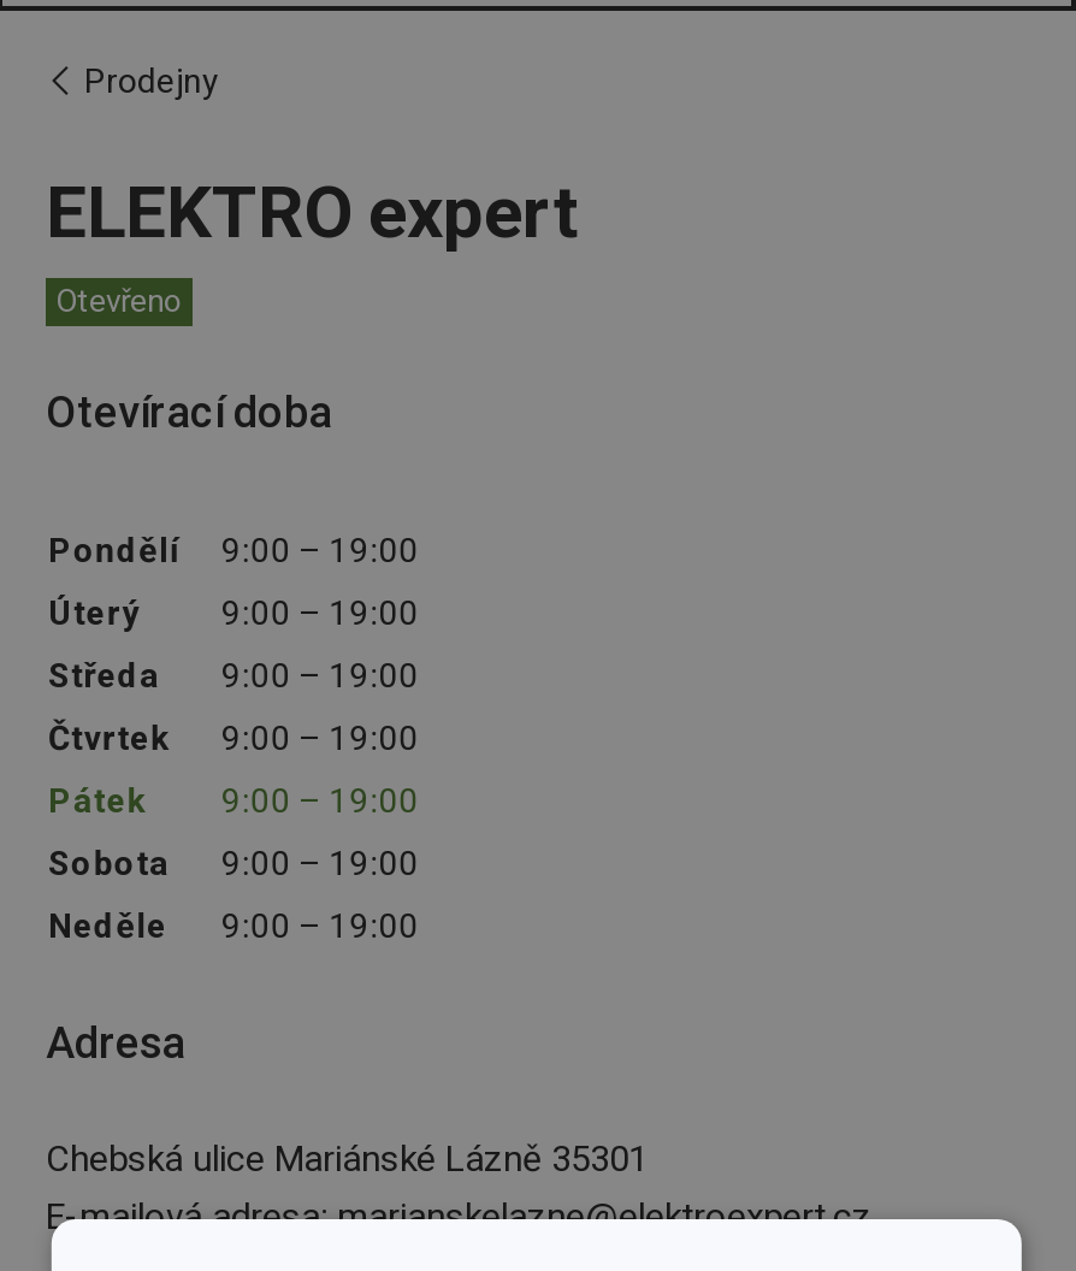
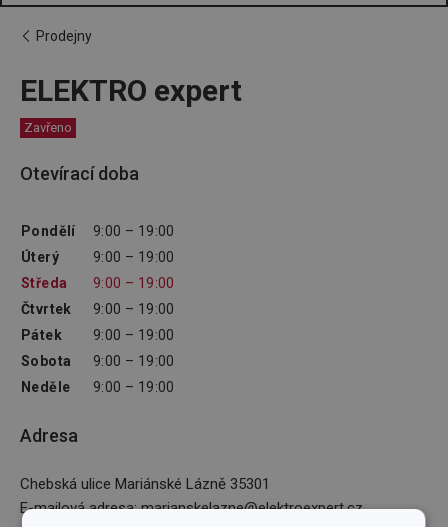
[55,283,183,319] Otevřeno -> [24,120,72,135] Zavřeno

